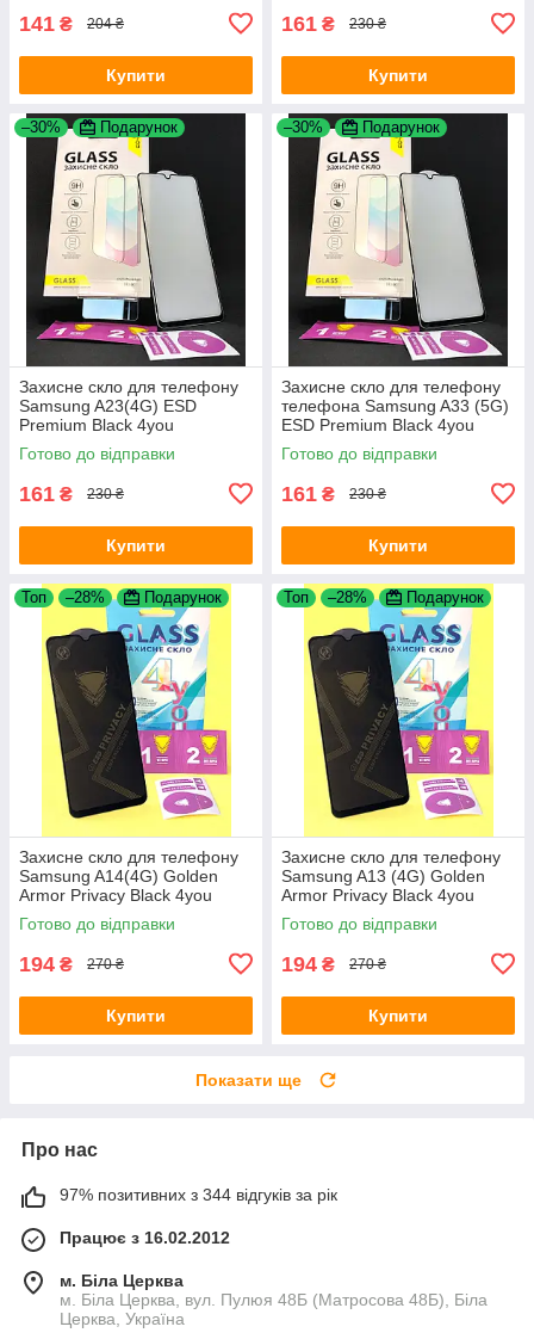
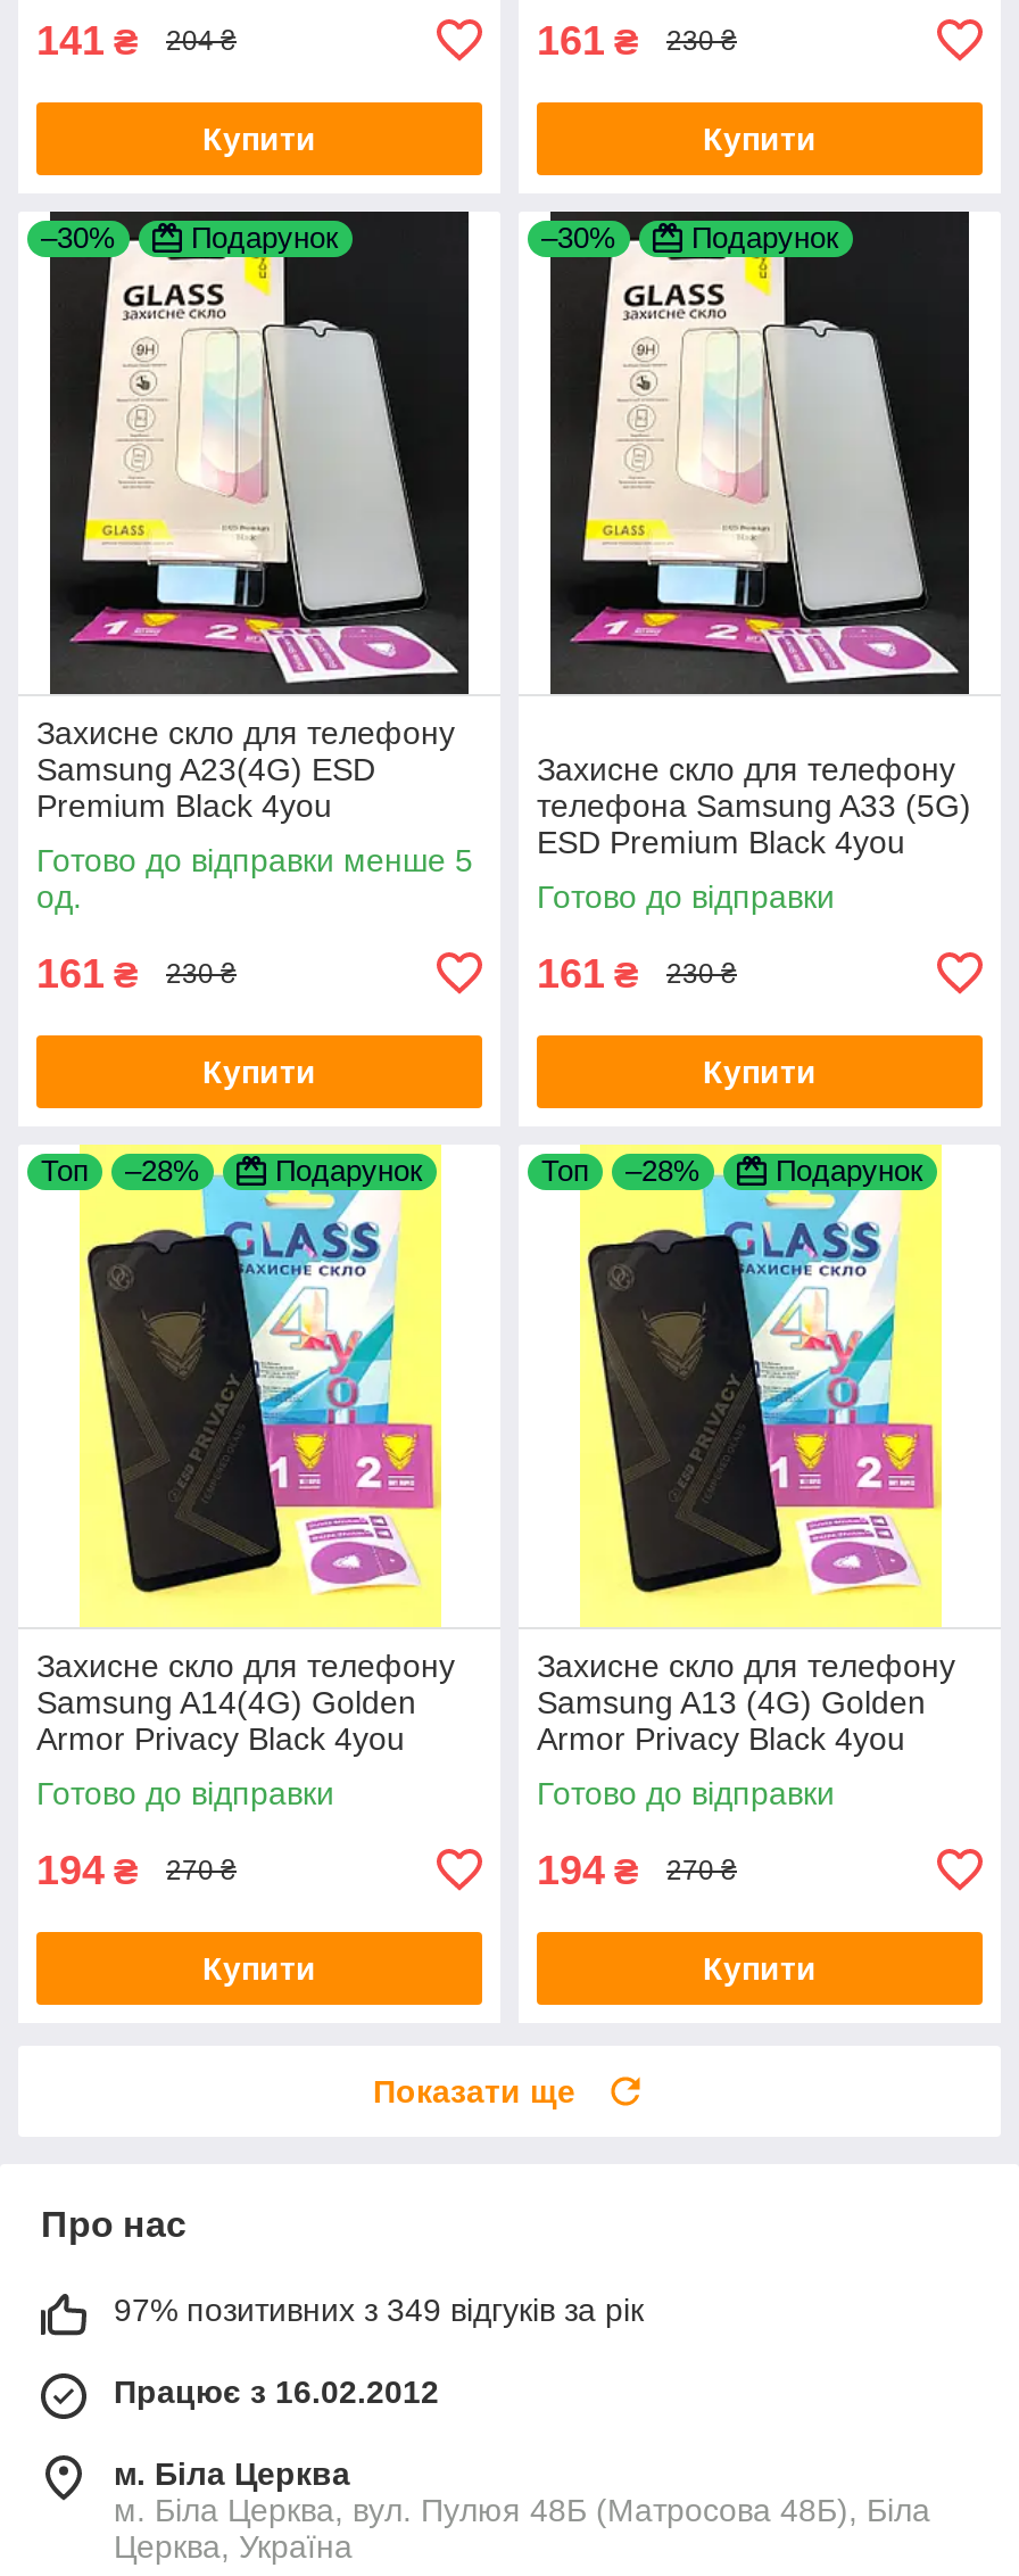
[19,444,175,463] Готово до відправки -> [36,842,473,914] Готово до відправки менше 5 | од.
[60,1185,337,1204] 97% позитивних з 344 відгуків за рік -> [114,2291,644,2328] 97% позитивних з 349 відгуків за рік

